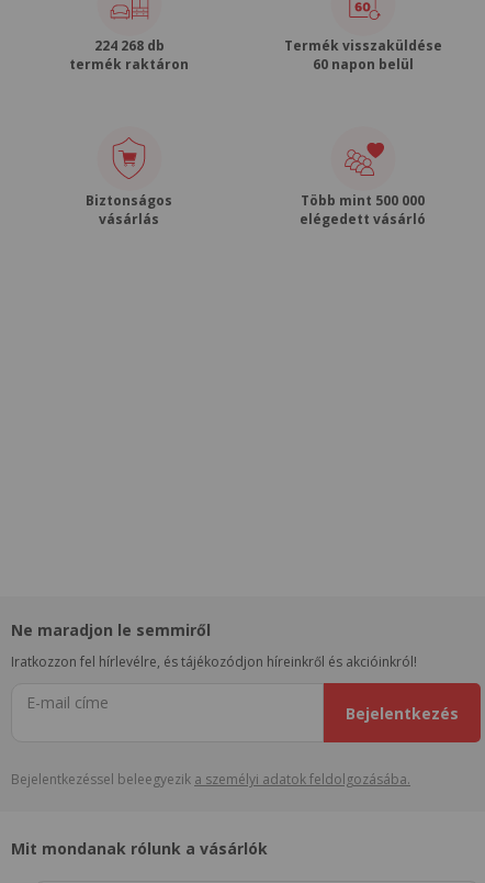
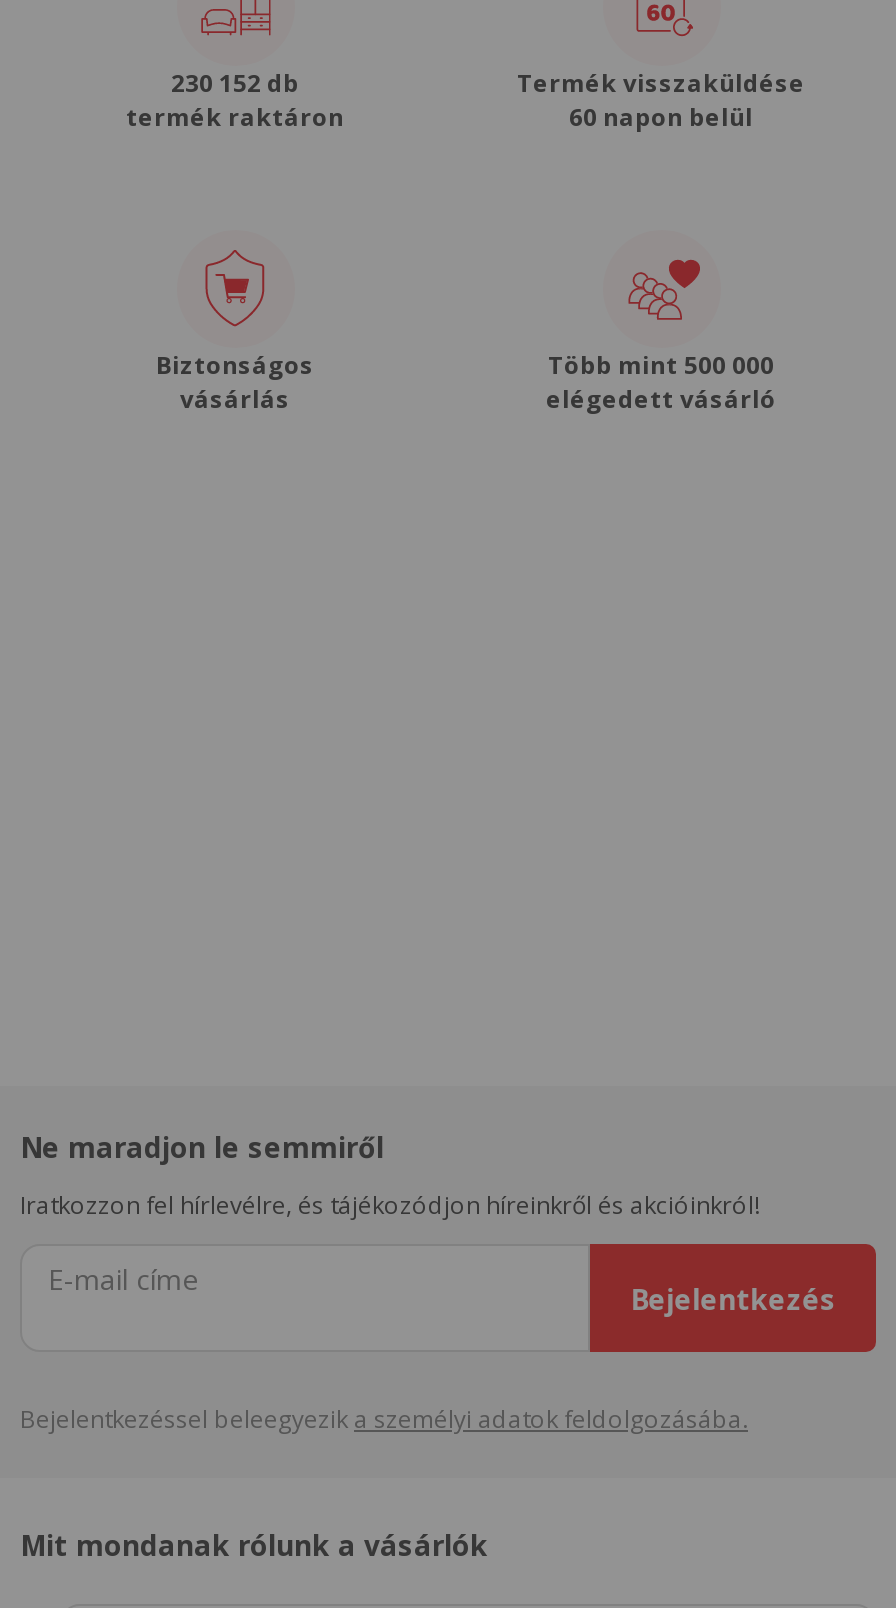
[94,36,164,54] 224 268 db -> [171,65,299,99] 230 152 db

